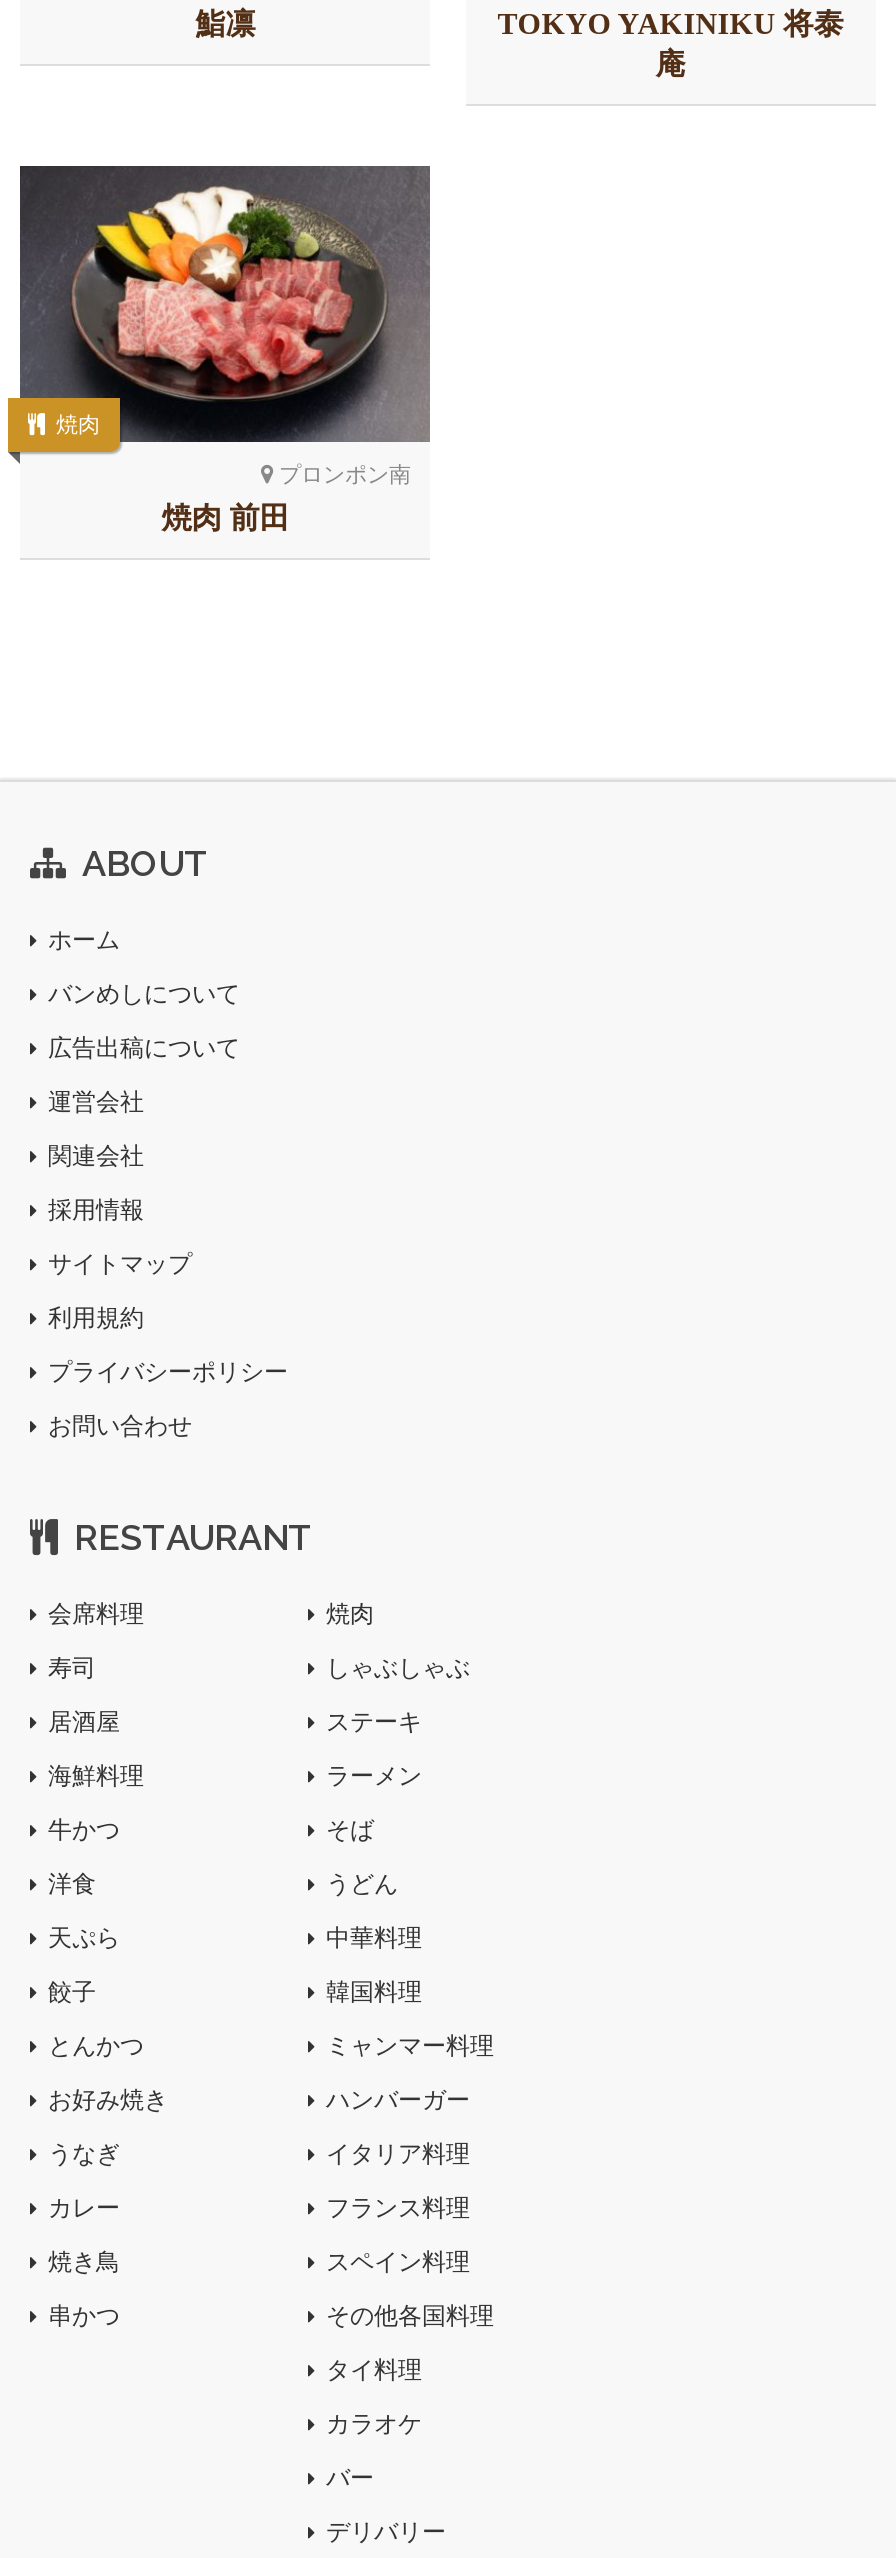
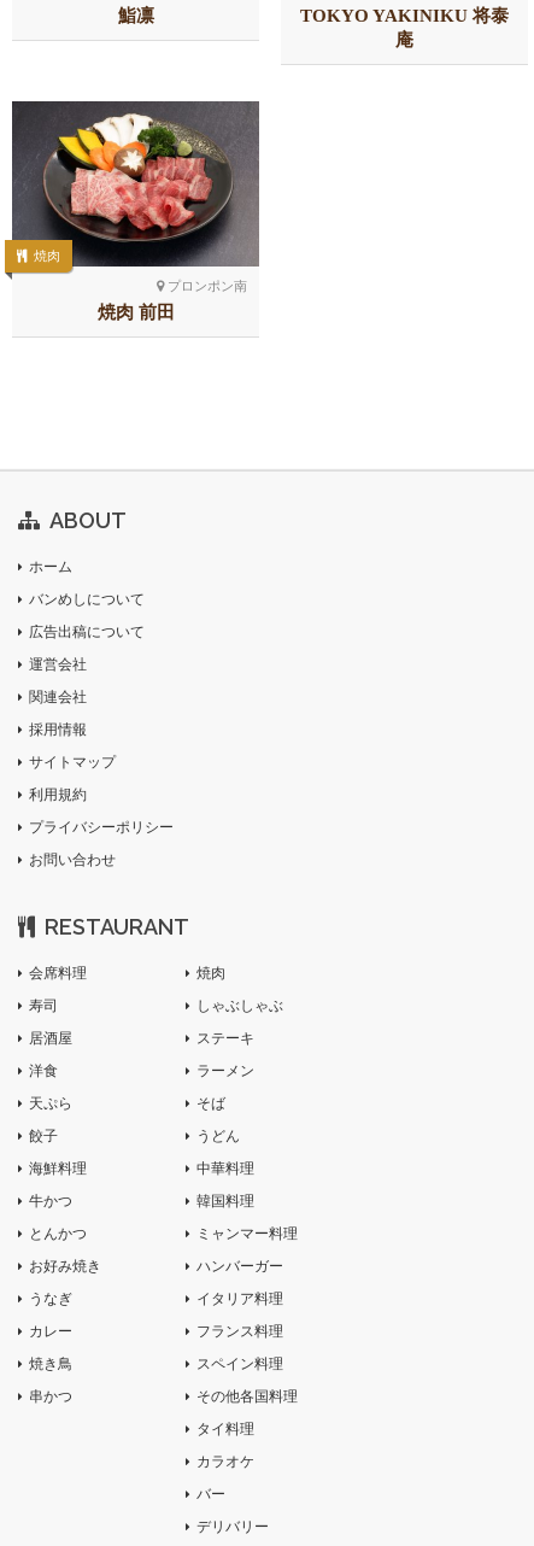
moved [48,1762,144,1844] -> [29,1160,87,1210]: 海鮮料理 | 牛かつ
moved [48,1870,120,2006] -> [29,1063,72,1145]: 洋食 | 天ぷら | 餃子

